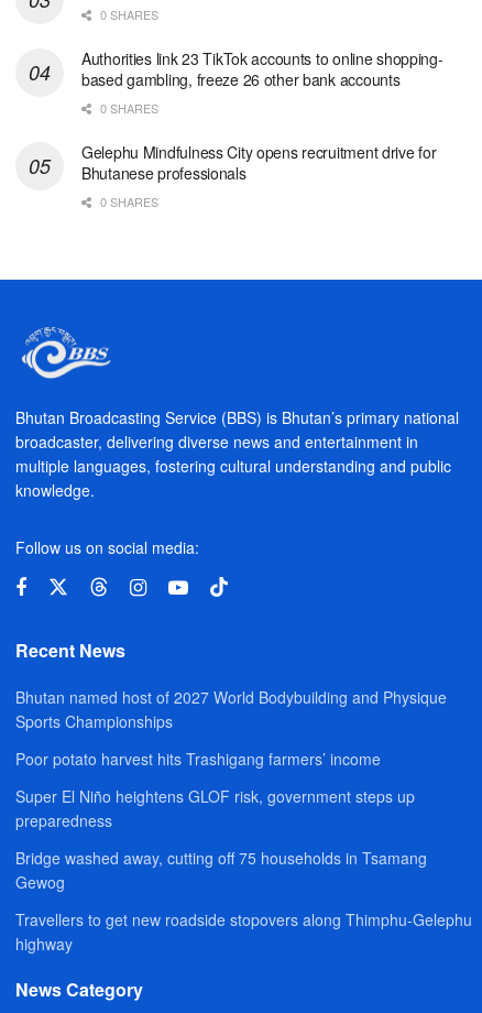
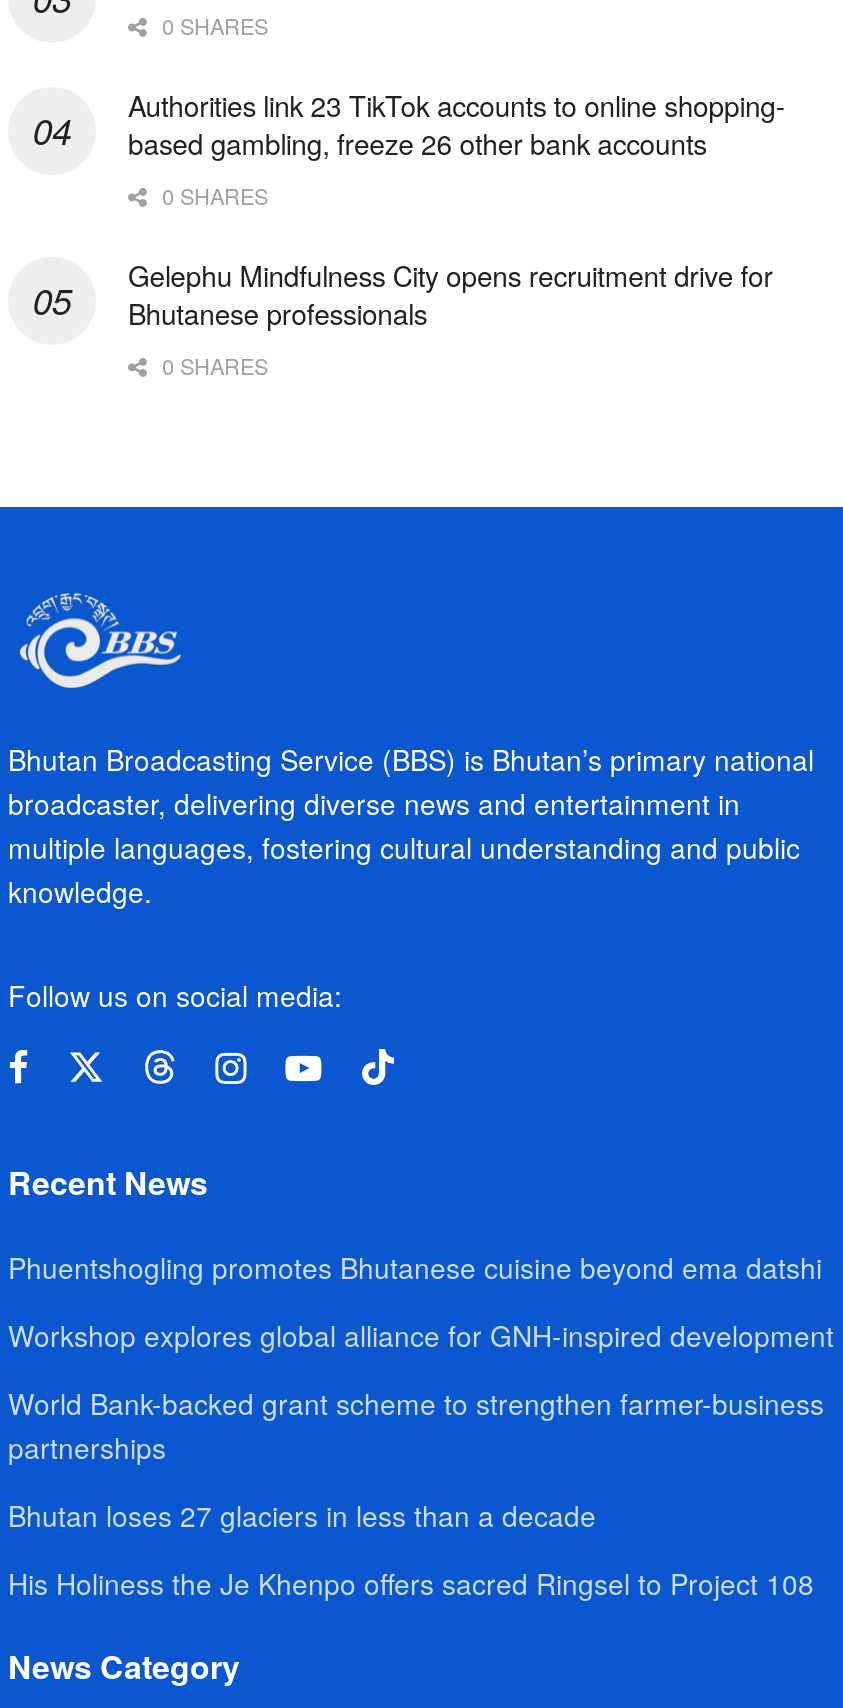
[15,686,447,732] Bhutan named host of 2027 World Bodybuilding and Physique | Sports Championships -> [8,1246,822,1286] Phuentshogling promotes Bhutanese cuisine beyond ema datshi
[15,748,381,770] Poor potato harvest hits Trashigang farmers’ income -> [8,1314,834,1354] Workshop explores global alliance for GNH-inspired development
[15,785,415,832] Super El Niño heightens GLOF risk, government steps up | preparedness -> [8,1382,824,1466] World Bank-backed grant scheme to strengthen farmer-business | partnerships
[15,847,427,893] Bridge washed away, cutting off 75 households in Tsamang | Gewog -> [8,1494,596,1534] Bhutan loses 27 glaciers in less than a decade
[15,909,472,955] Travellers to get new roadside stopovers along Thimphu-Gelephu | highway -> [8,1562,814,1602] His Holiness the Je Khenpo offers sacred Ringsel to Project 108

